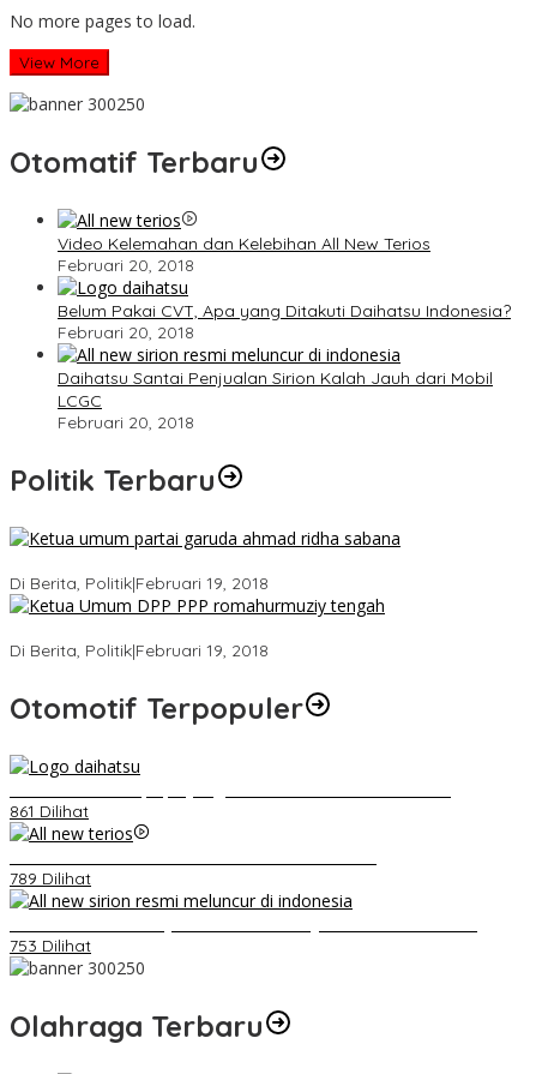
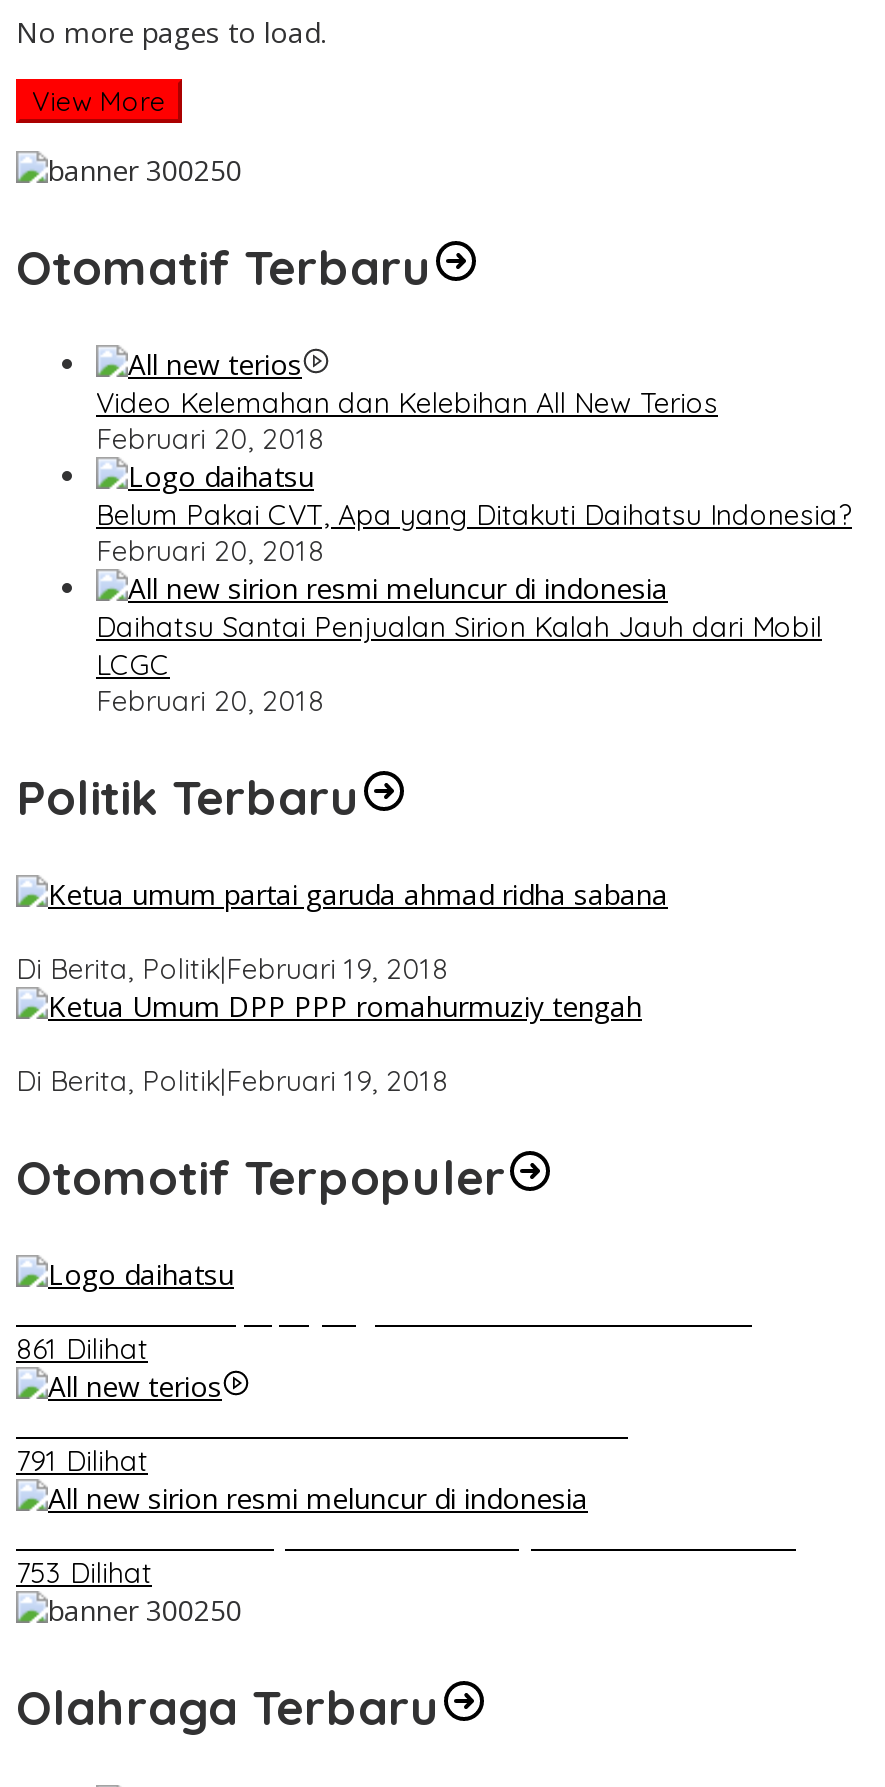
[10,868,91,890] 789 Dilihat -> [16,1444,148,1480] 791 Dilihat

